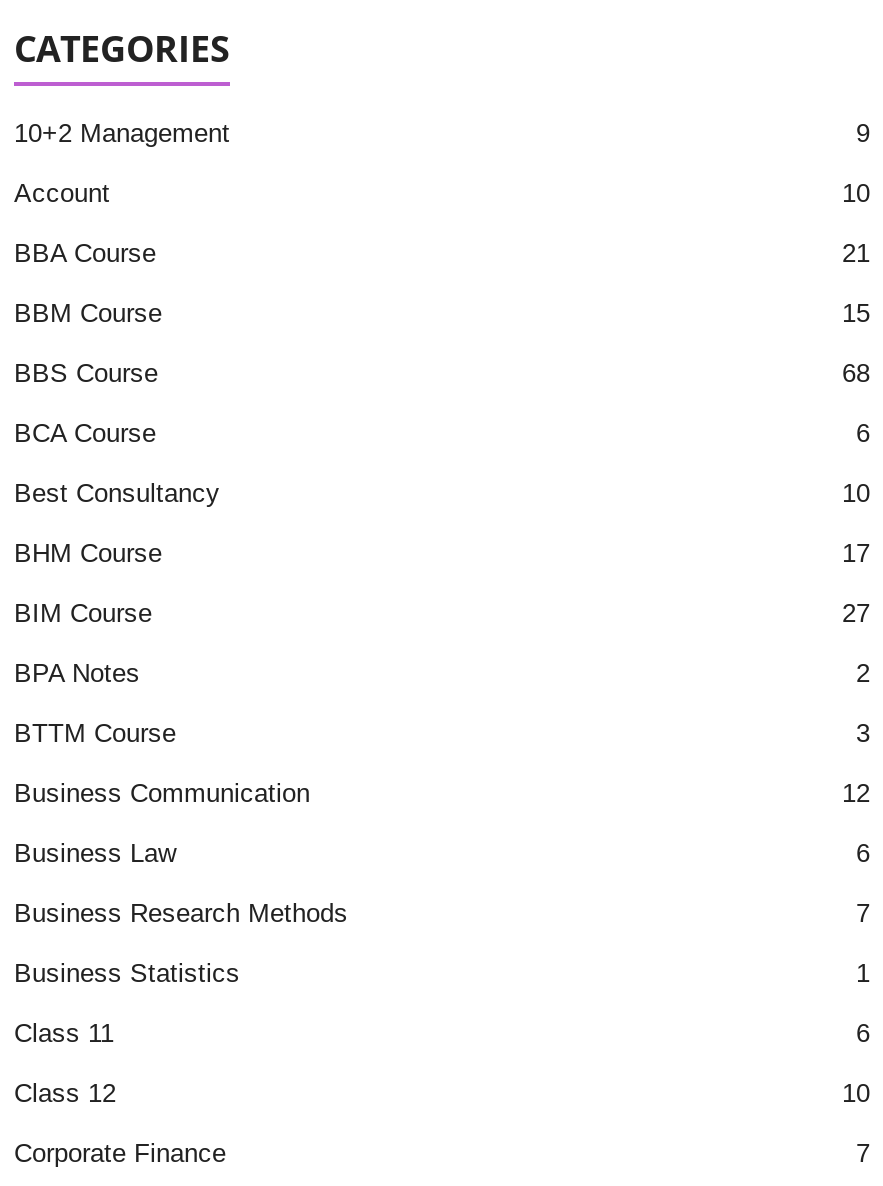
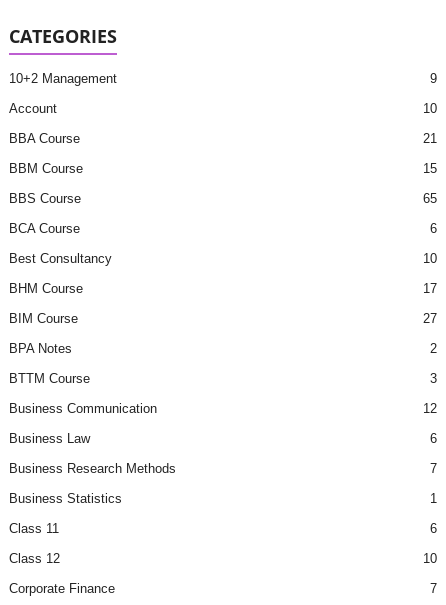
[842,357,870,387] 68 -> [423,191,437,206] 65

